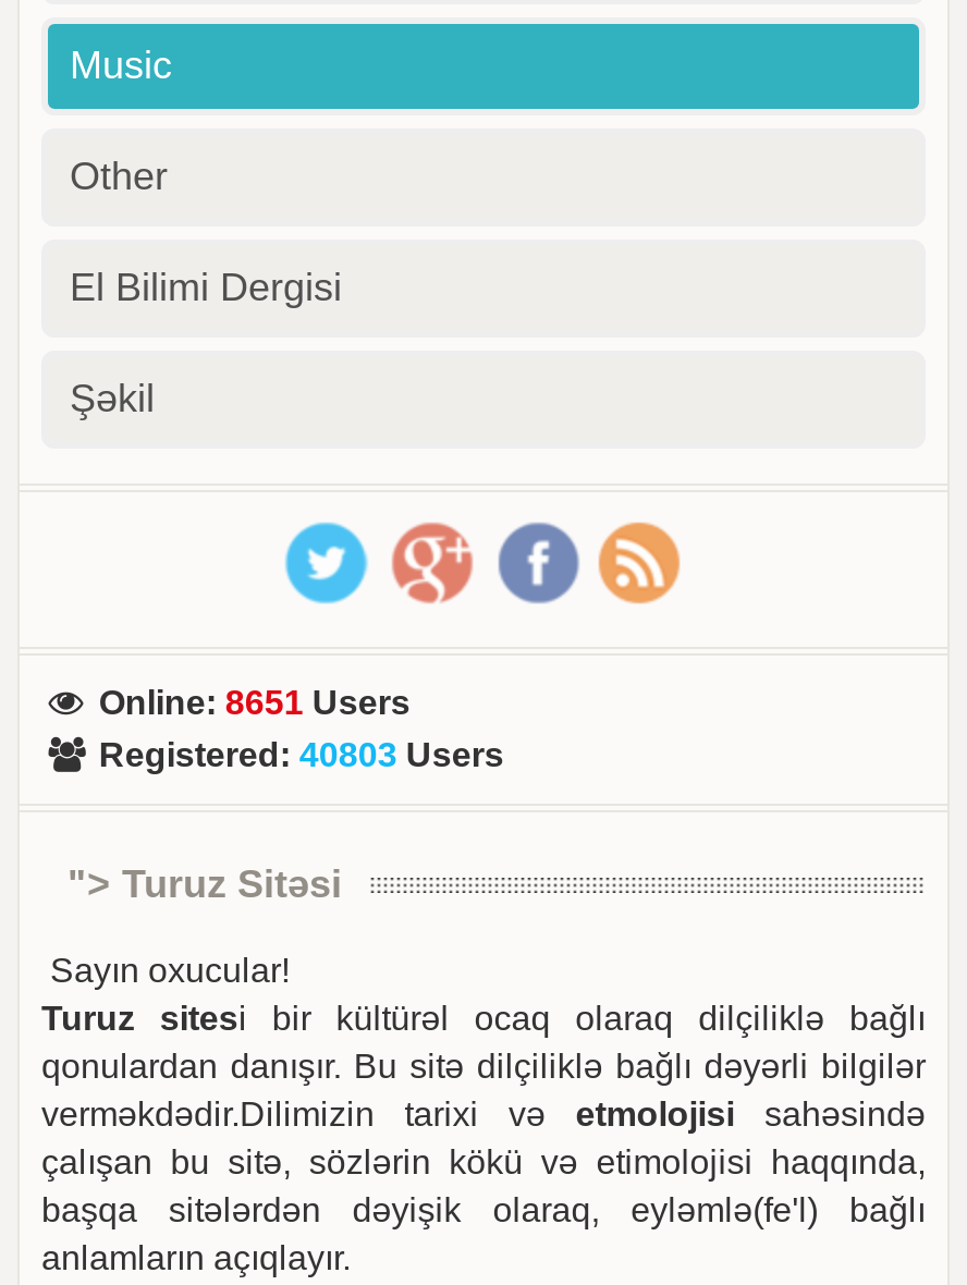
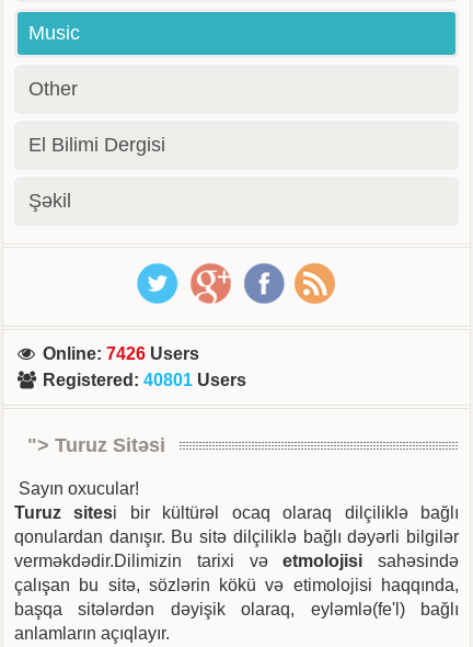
[99,683,410,720] Online: 8651 Users -> [43,344,200,363] Online: 7426 Users
[99,736,504,773] Registered: 40803 Users -> [43,370,247,389] Registered: 40801 Users

